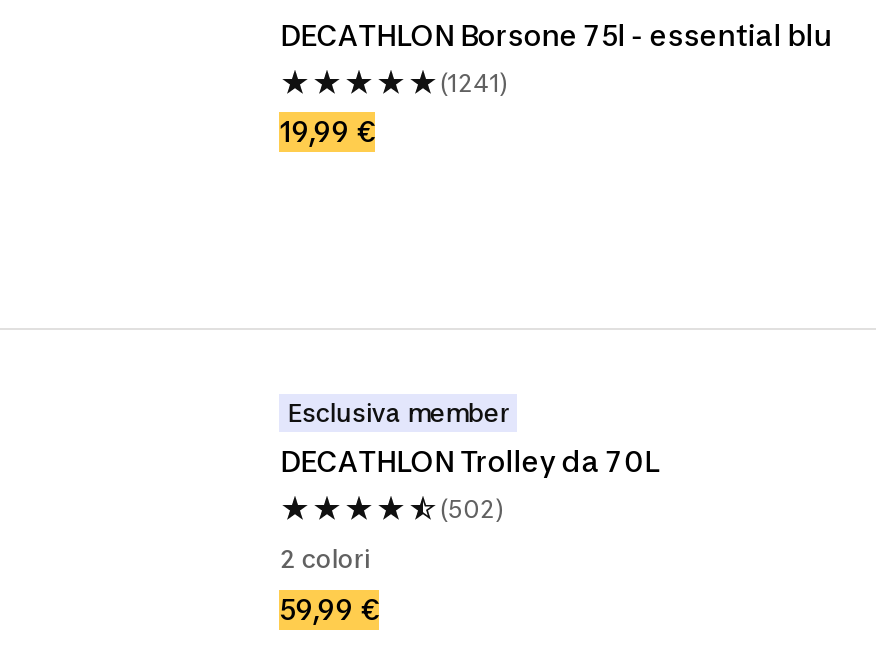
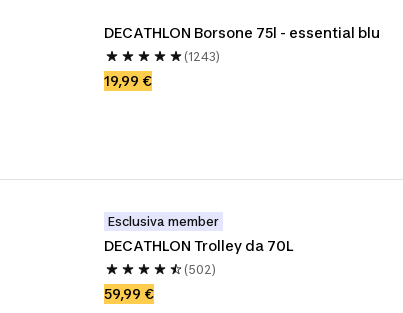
[440,68,508,98] (1241) -> [184,49,220,64] (1243)
[280,544,370,574] 2 colori -> none

